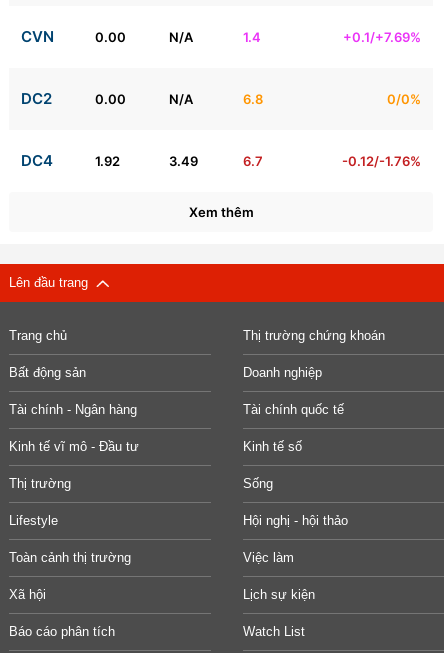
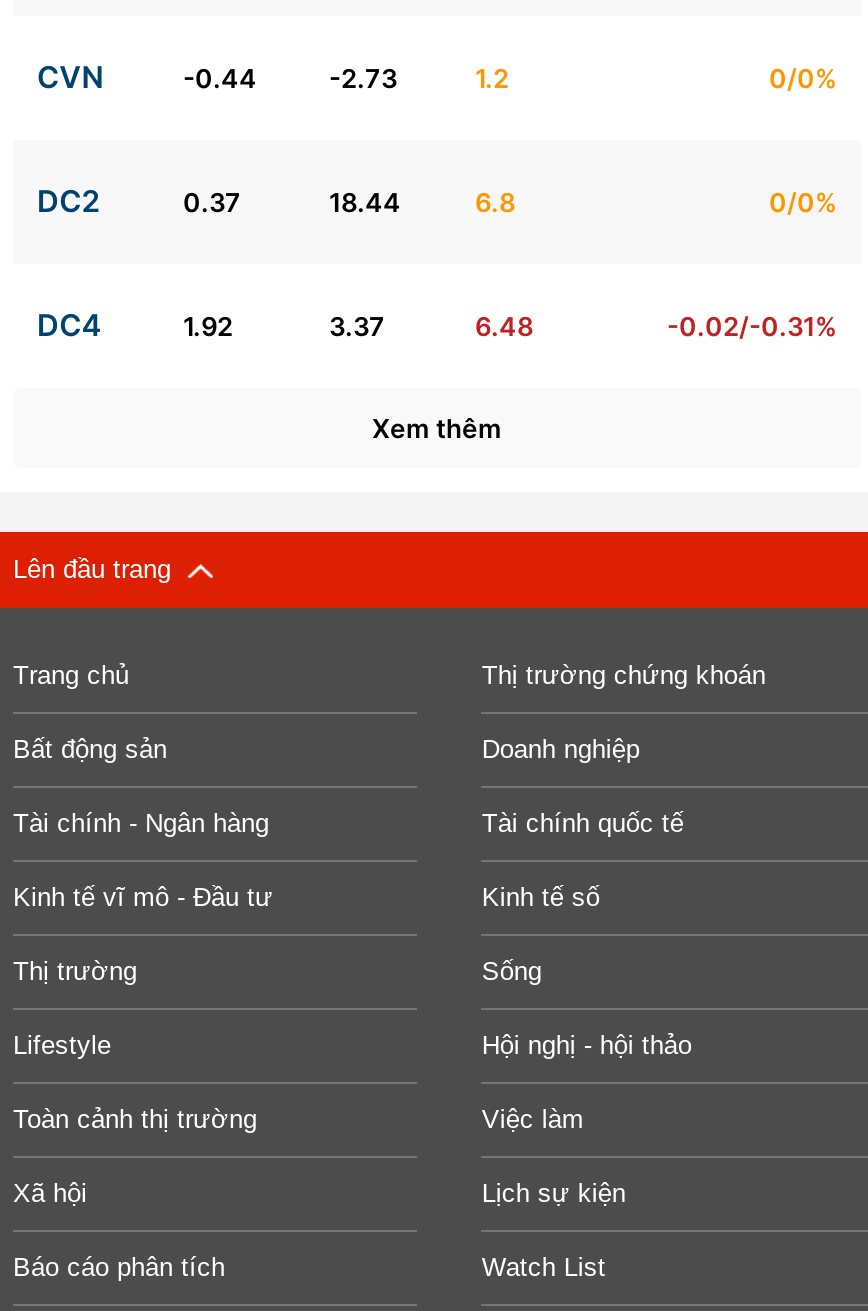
[95,29,421,45] 0.00 | N/A | 1.4 | +0.1/+7.69% -> [183,61,837,93] -0.44 | -2.73 | 1.2 | 0/0%
[95,91,193,107] 0.00 | N/A -> [183,185,401,217] 0.37 | 18.44
[169,153,198,169] 3.49 -> [329,309,385,341] 3.37
[243,153,263,169] 6.7 -> [475,309,533,341] 6.48
[342,153,421,169] -0.12/-1.76% -> [667,309,837,341] -0.02/-0.31%

